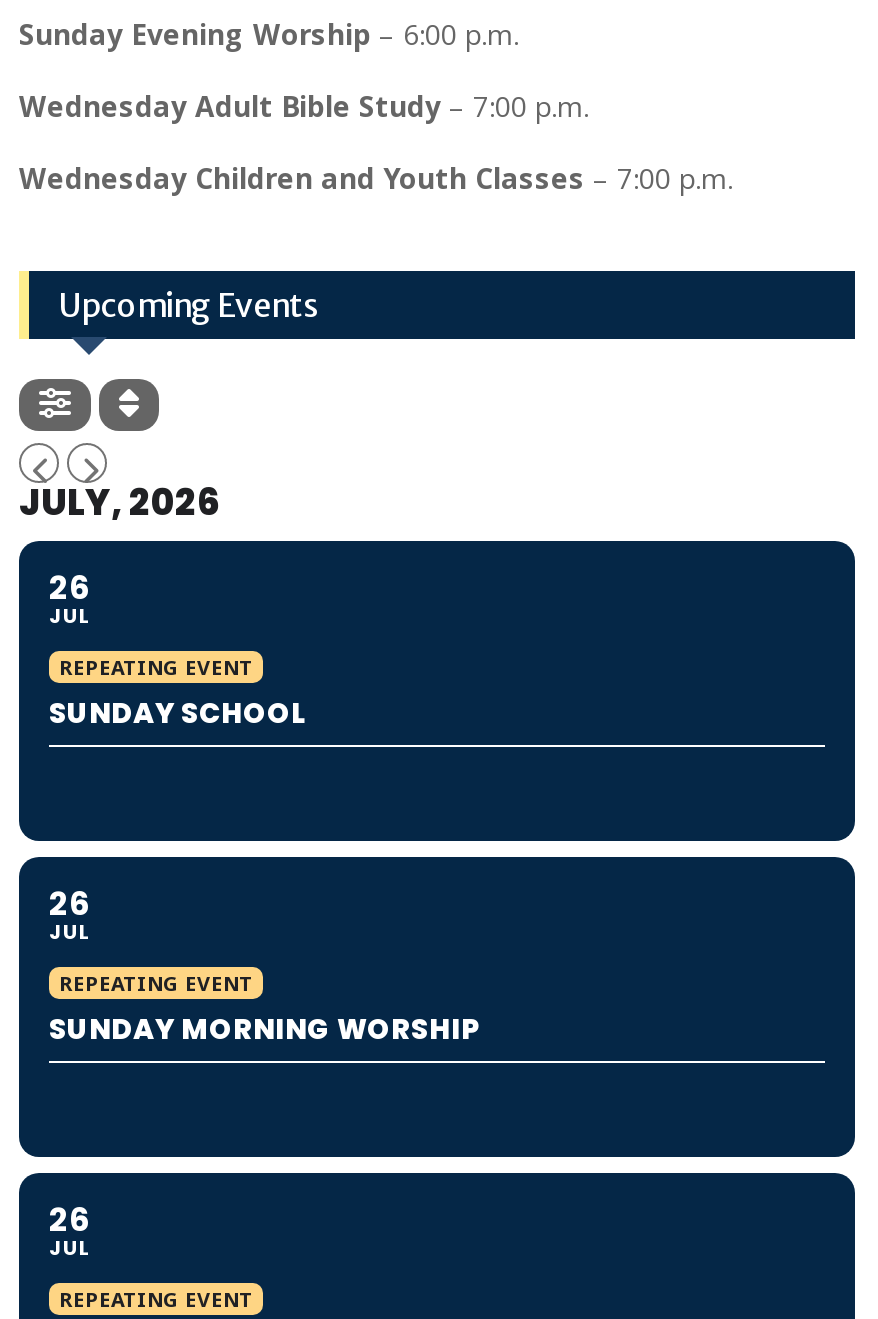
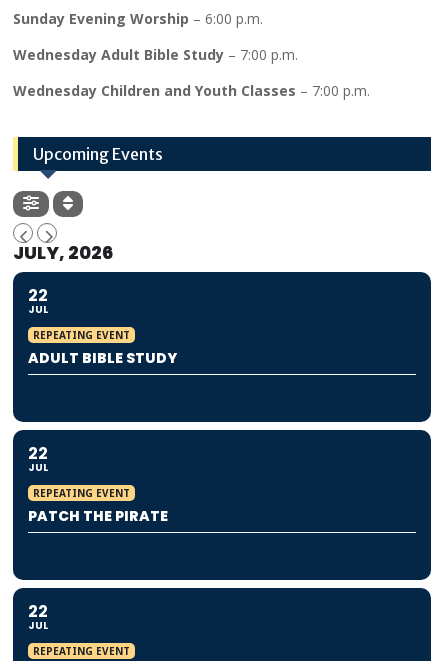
[49,565,91,611] 26 -> [28,284,48,307] 22
[49,693,307,733] SUNDAY SCHOOL -> [28,348,177,368] ADULT BIBLE STUDY
[49,881,91,927] 26 -> [28,442,48,465] 22
[49,1009,479,1049] SUNDAY MORNING WORSHIP -> [28,506,168,526] PATCH THE PIRATE
[49,1197,91,1243] 26 -> [28,600,48,623] 22

